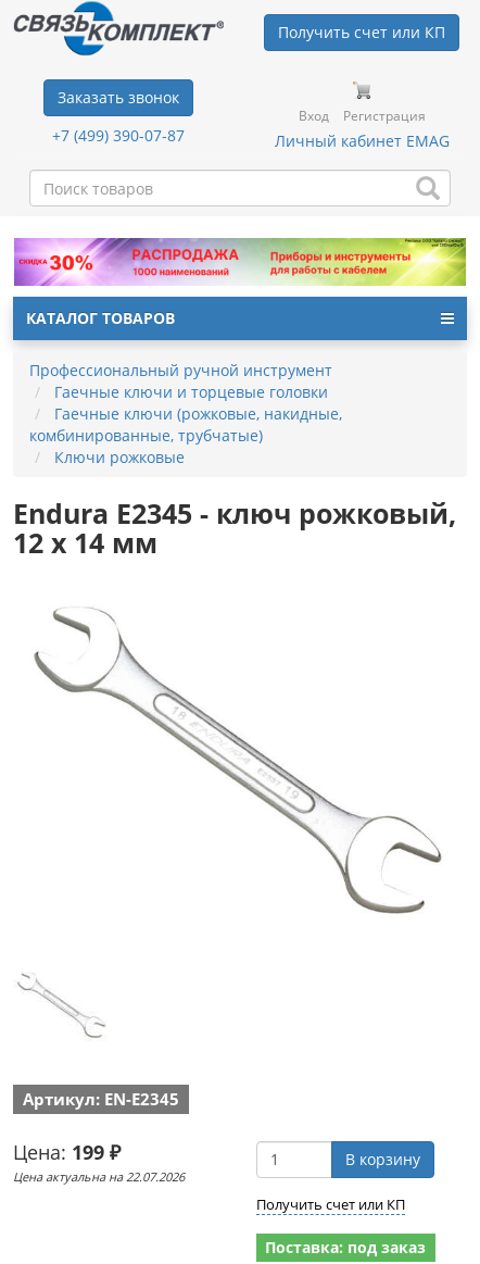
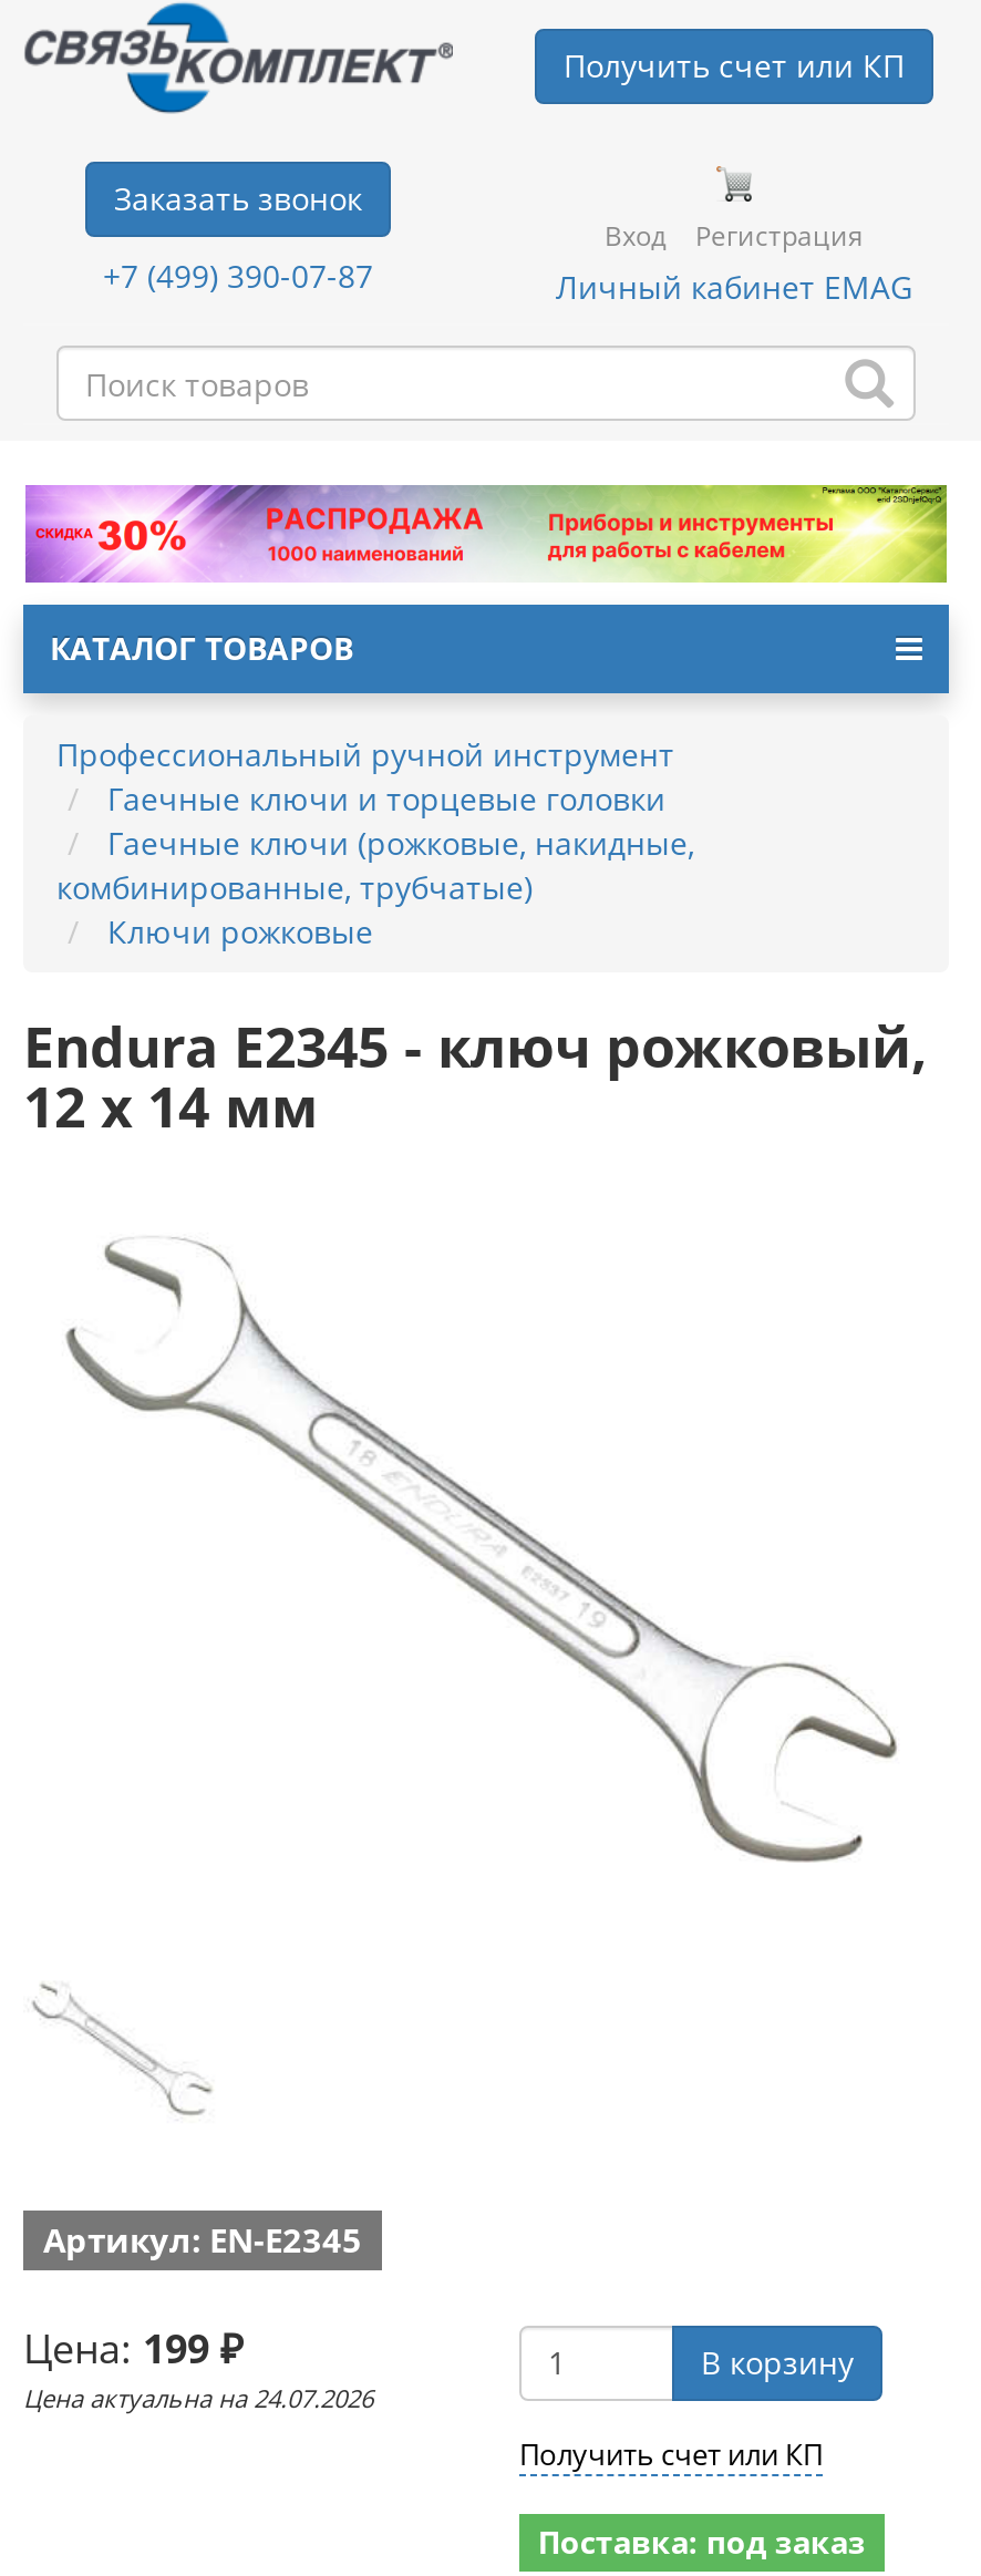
[13,1168,185,1184] Цена актуальна на 22.07.2026 -> [23,2380,373,2413] Цена актуальна на 24.07.2026

